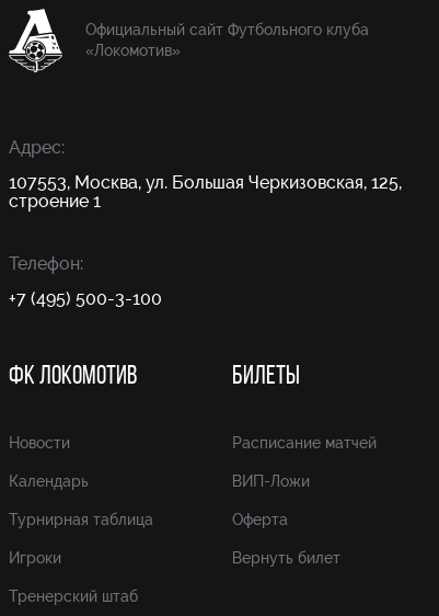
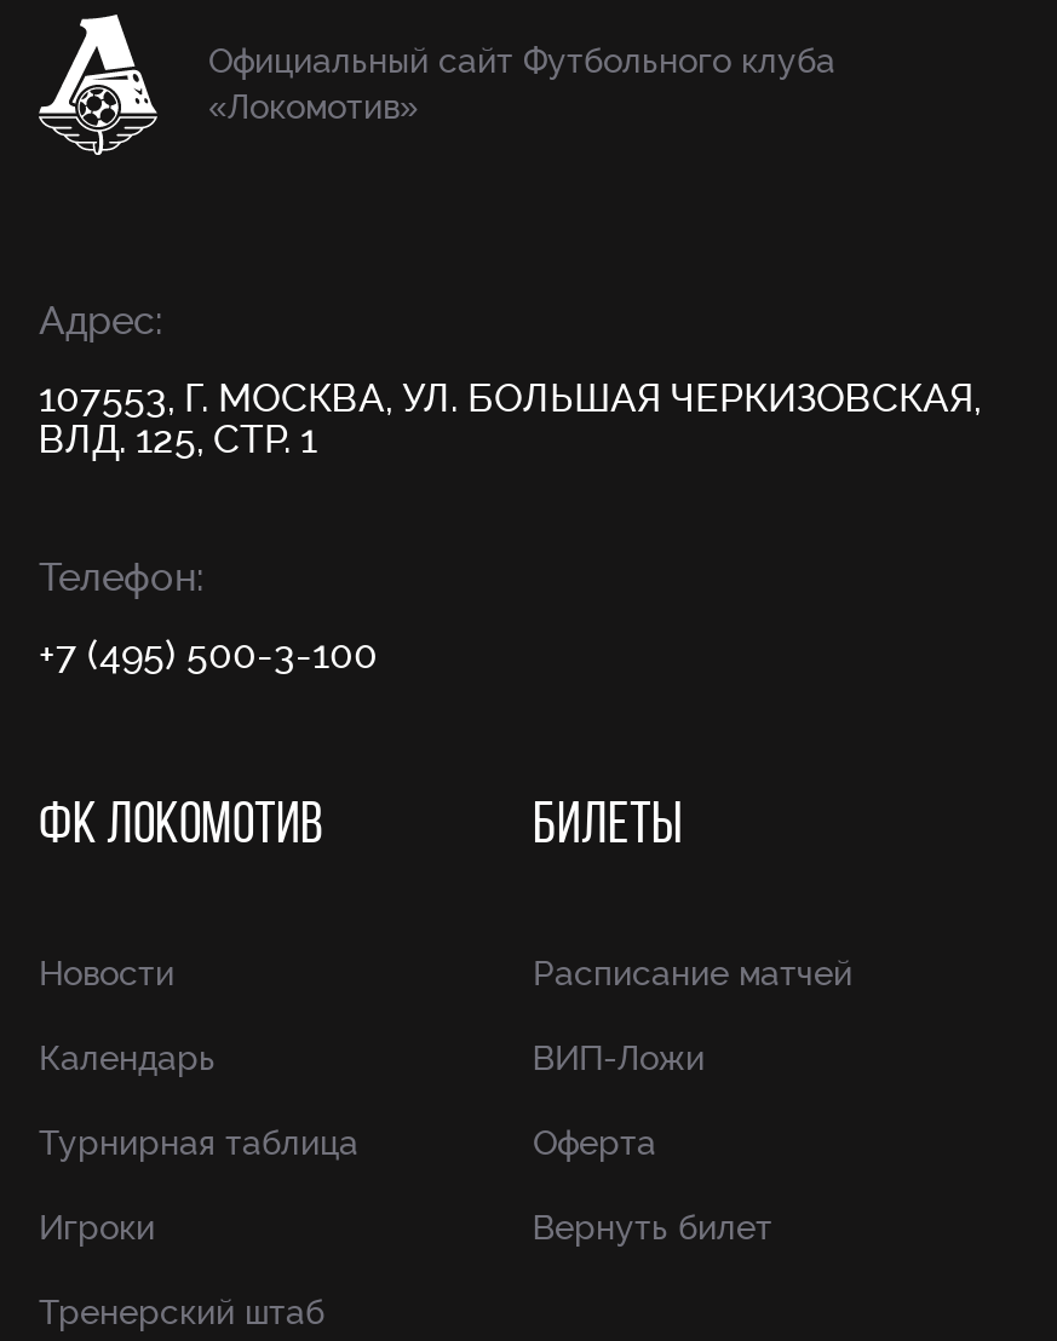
[9,172,402,212] 107553, Москва, ул. Большая Черкизовская, 125, | строение 1 -> [39,375,981,462] 107553, Г. МОСКВА, УЛ. БОЛЬШАЯ ЧЕРКИЗОВСКАЯ, | ВЛД. 125, СТР. 1

